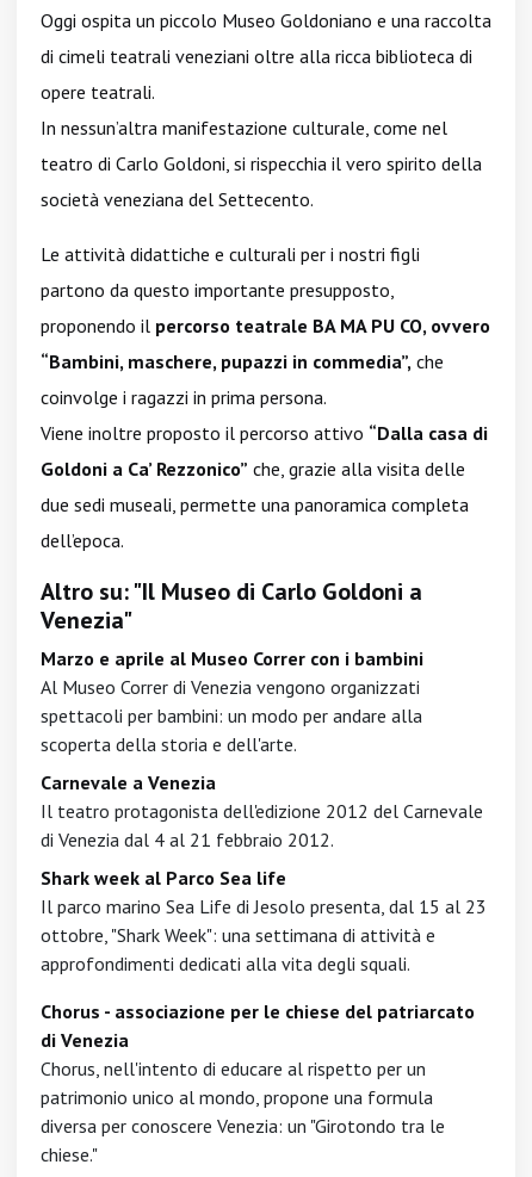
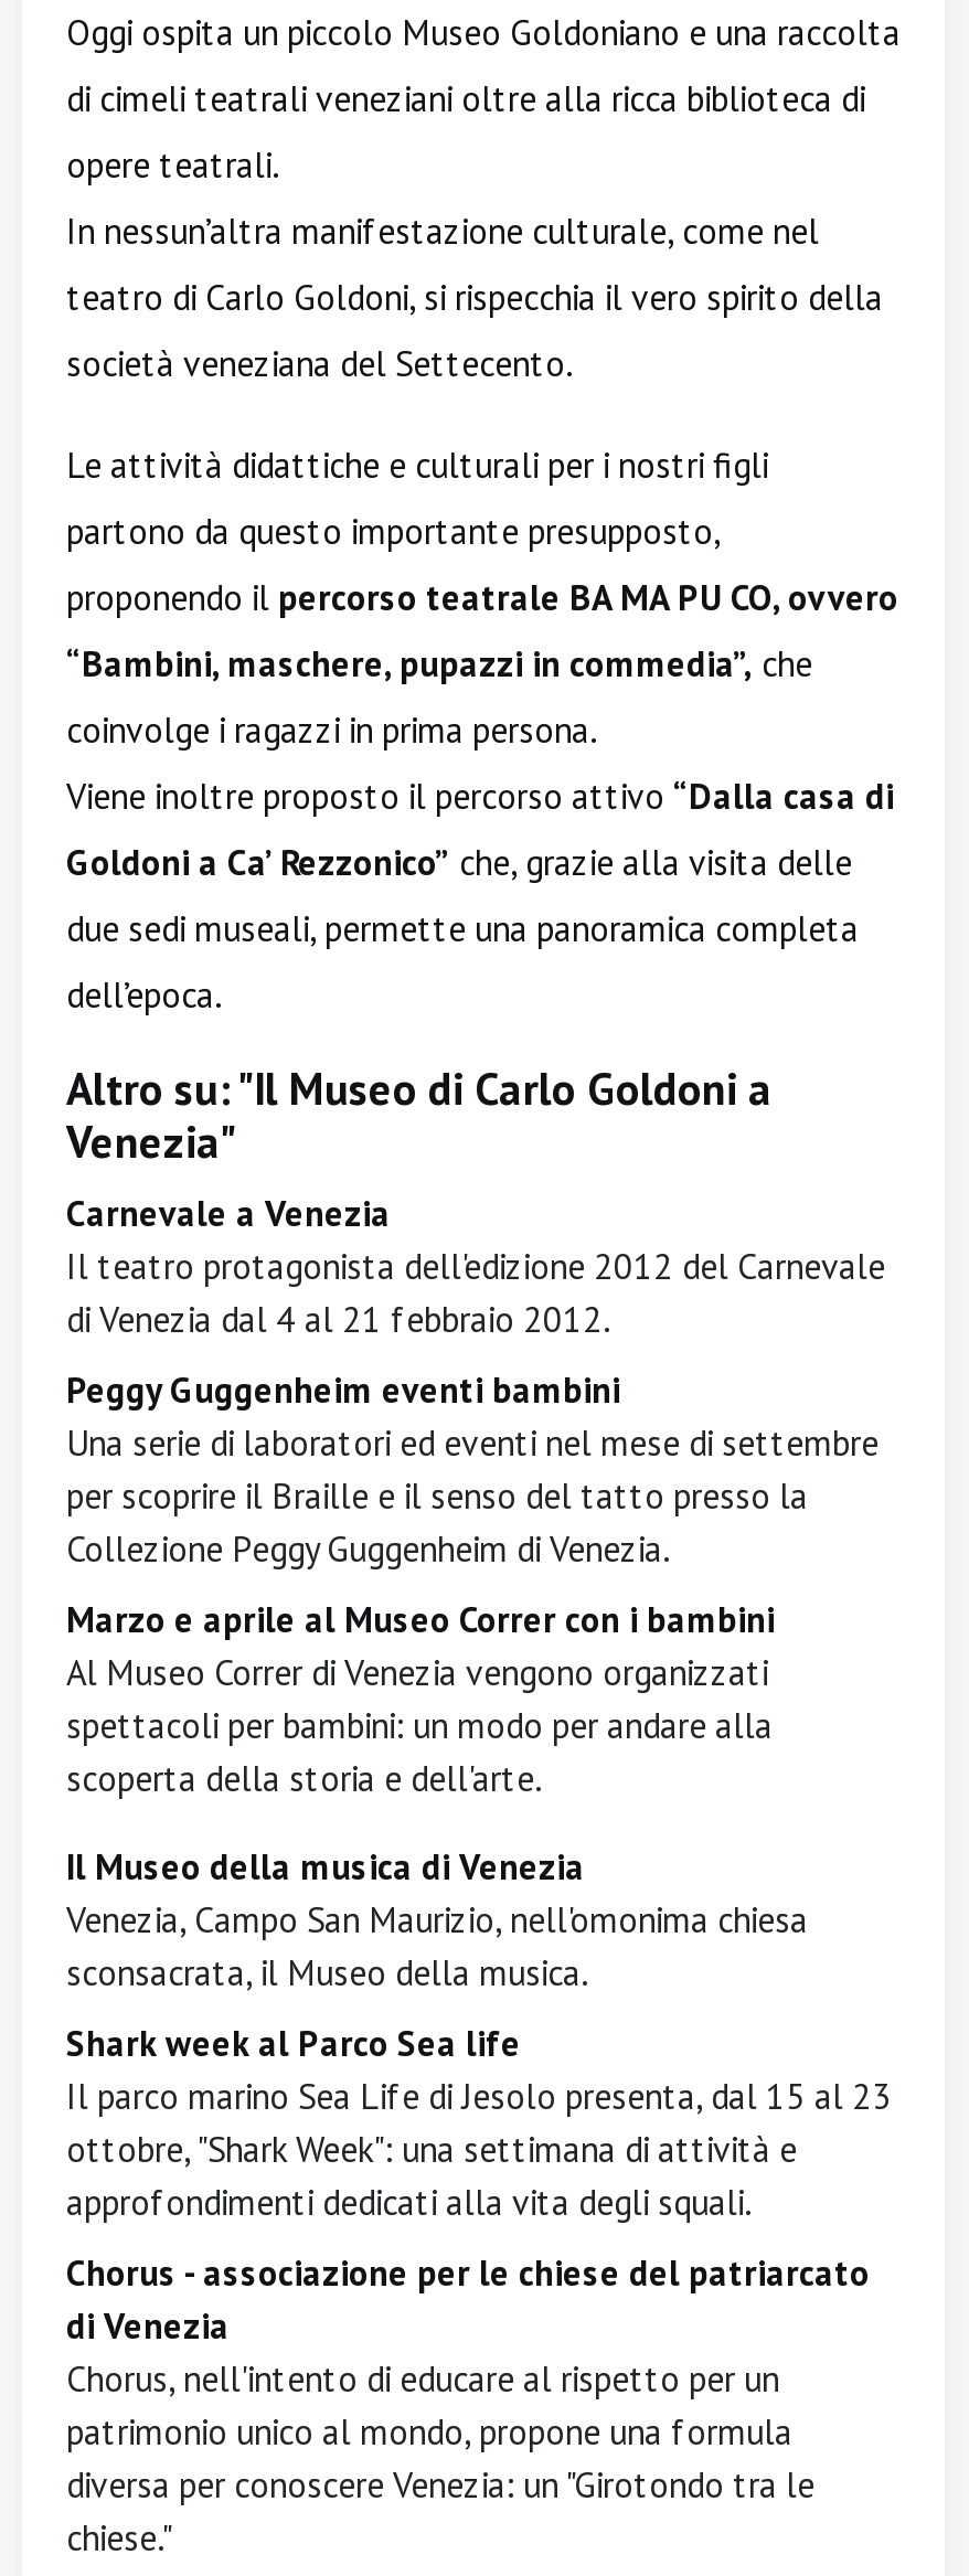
none -> [66,1367,879,1571] Peggy Guggenheim eventi bambini | Una serie di laboratori ed eventi nel mese di settembre | per scoprire il Braille e il senso del tatto presso la | Collezione Peggy Guggenheim di Venezia.
none -> [66,1844,808,1994] Il Museo della musica di Venezia | Venezia, Campo San Maurizio, nell'omonima chiesa | sconsacrata, il Museo della musica.
moved [41,770,483,851] -> [66,1191,885,1341]: Carnevale a Venezia | Il teatro protagonista dell'edizione 2012 del Carnevale | di Venezia dal 4 al 21 febbraio 2012.

